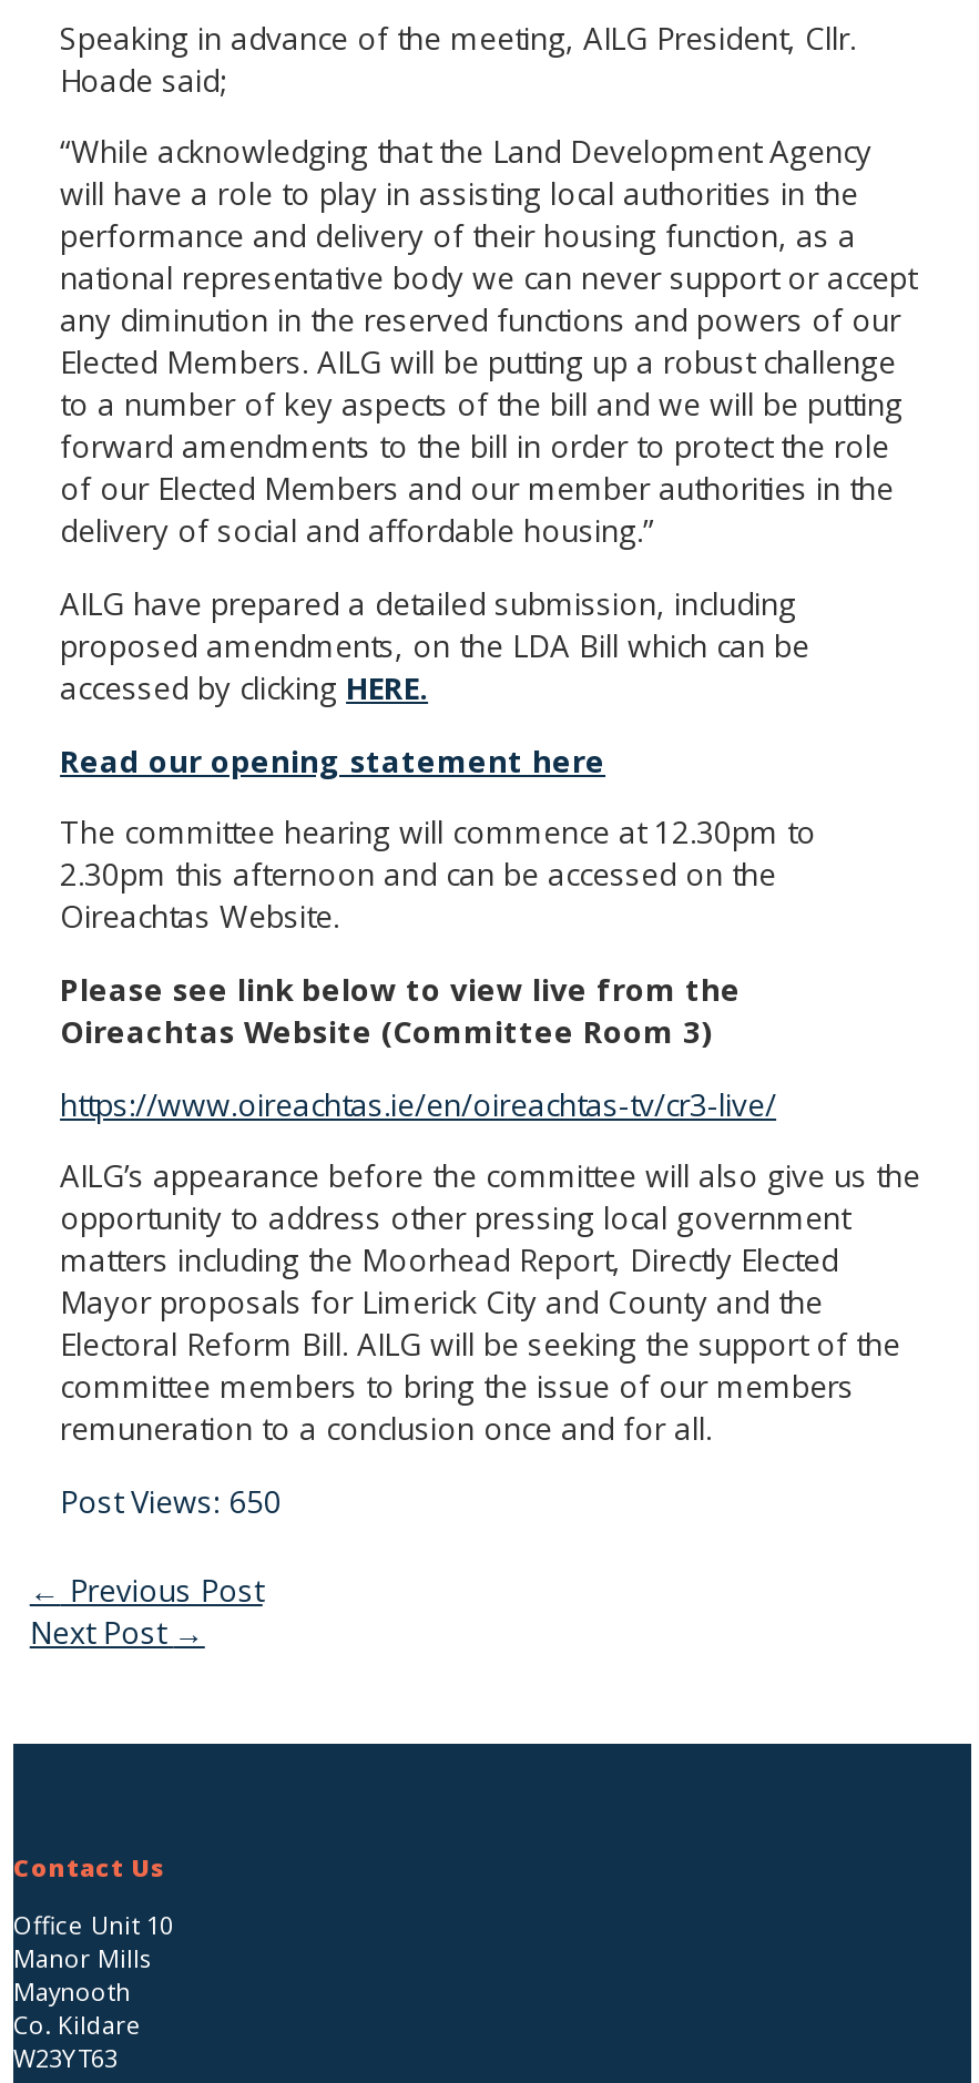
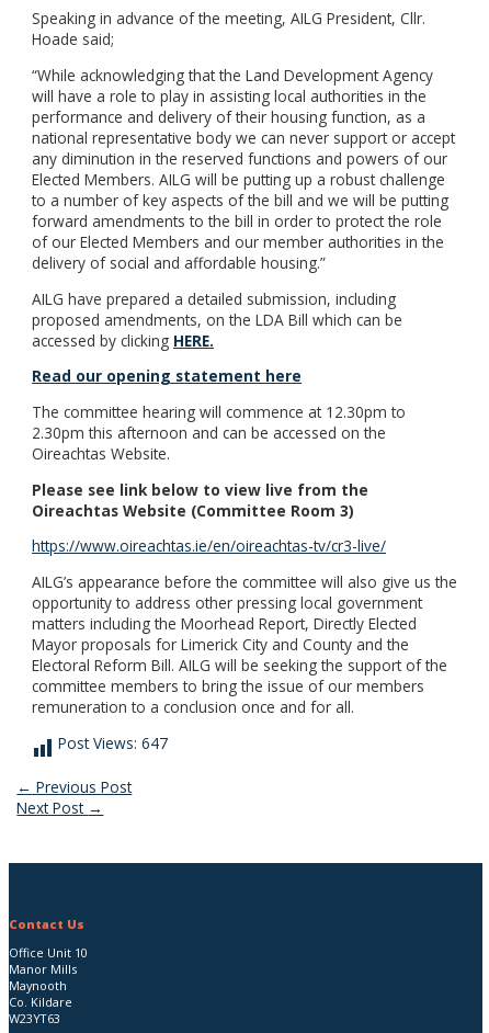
[60,1480,282,1523] Post Views: 650 -> [58,732,168,753] Post Views: 647

